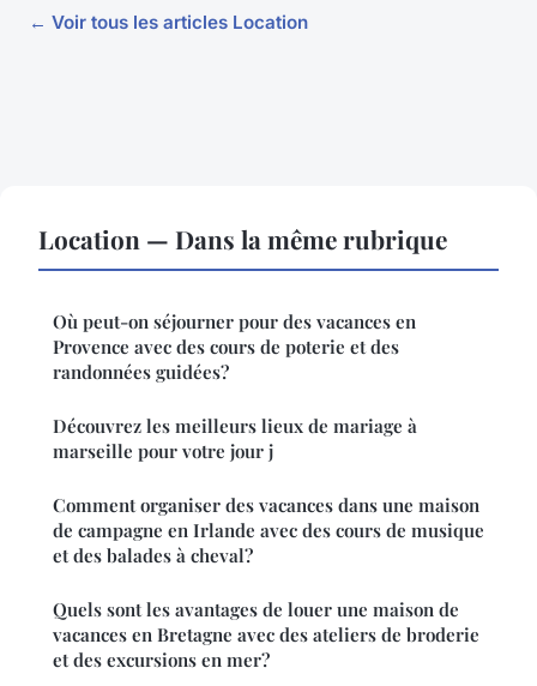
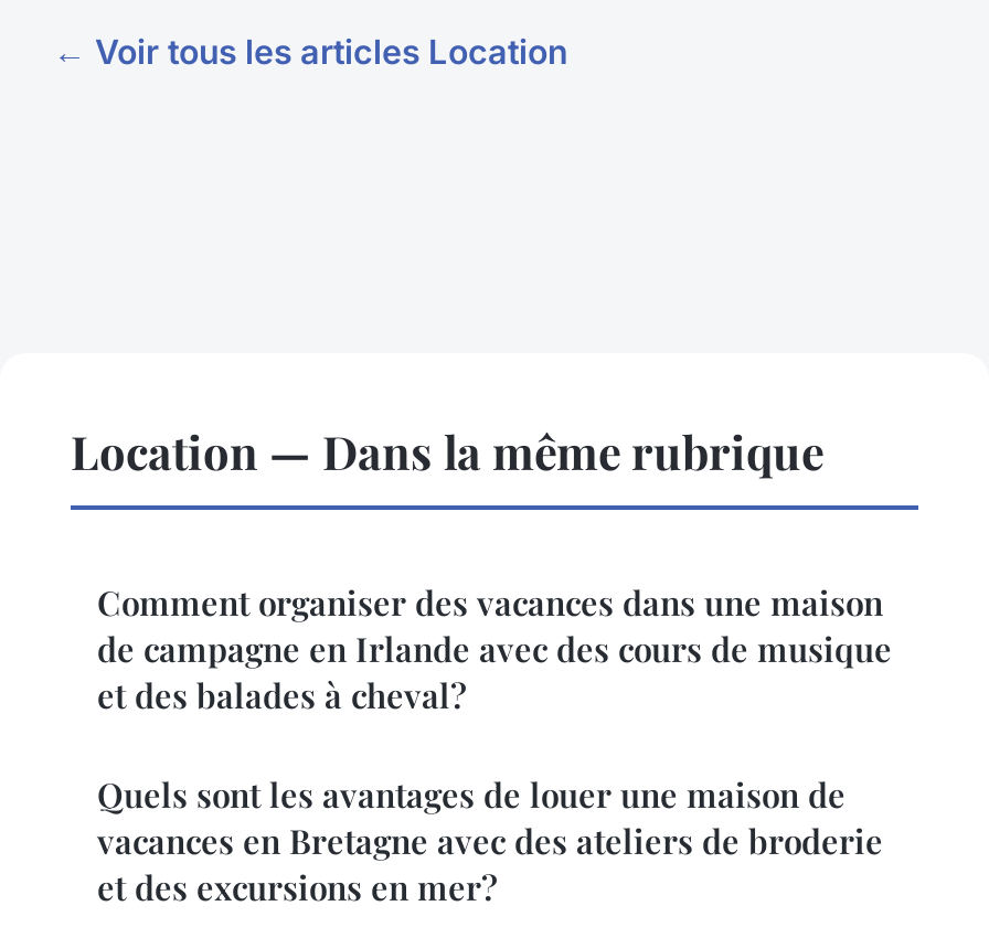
[53,309,417,462] Où peut-on séjourner pour des vacances en | Provence avec des cours de poterie et des | randonnées guidées? | Découvrez les meilleurs lieux de mariage à | marseille pour votre jour j -> none

